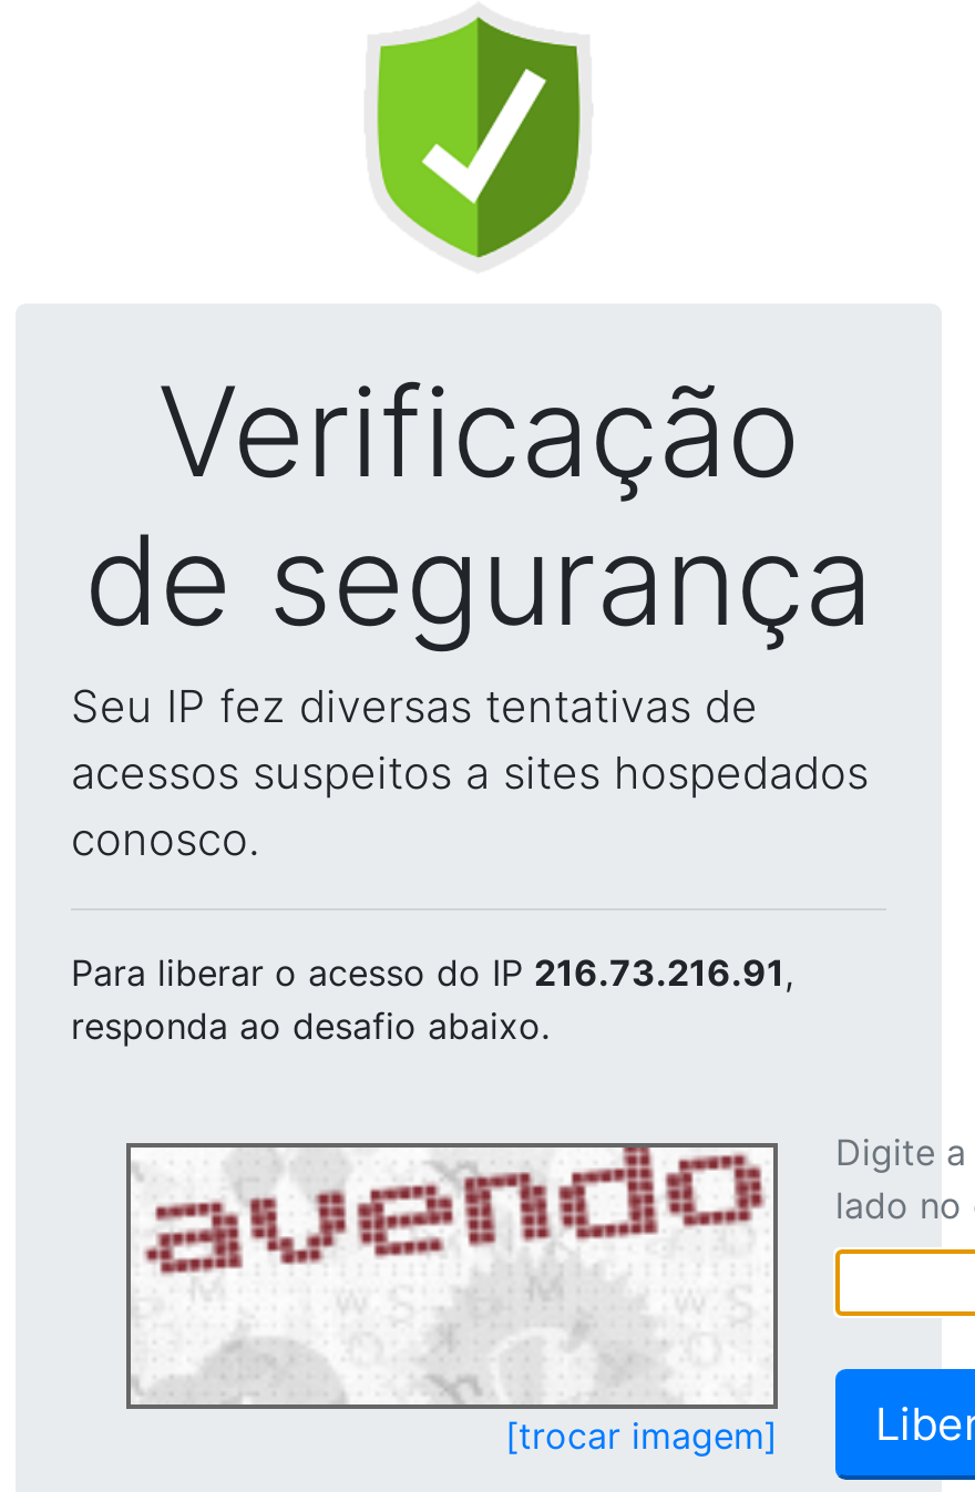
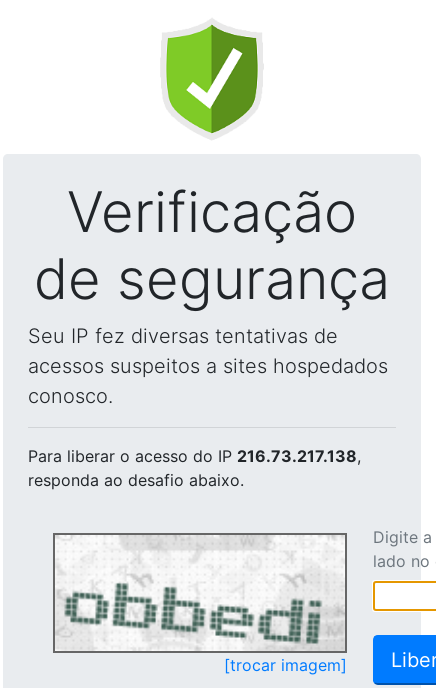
[71,950,793,995] Para liberar o acesso do IP 216.73.216.91, -> [28,446,361,466] Para liberar o acesso do IP 216.73.217.138,
[135,1145,771,1402] [image] -> [58,535,343,650] [image]

